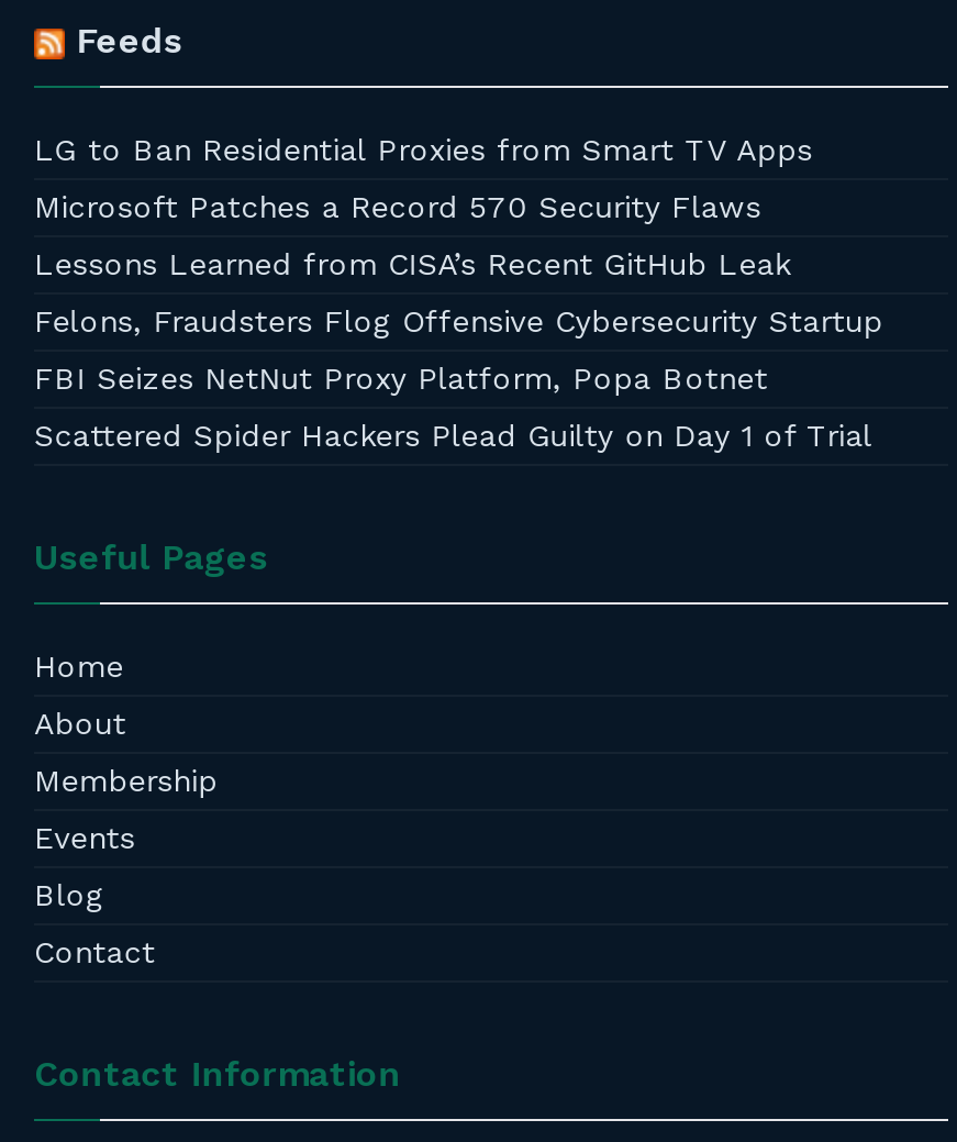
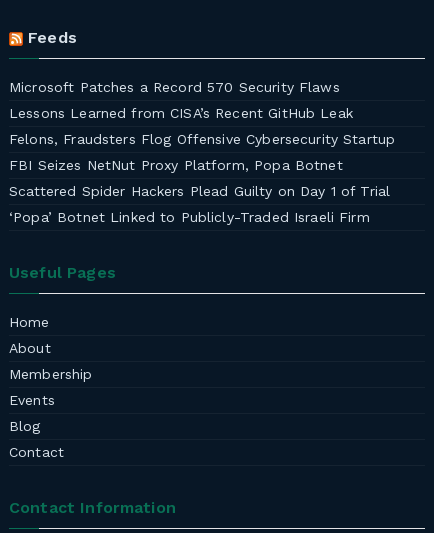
[34,132,812,167] LG to Ban Residential Proxies from Smart TV Apps -> none
moved [34,189,883,453] -> [9,79,395,199]: Microsoft Patches a Record 570 Security Flaws | Lessons Learned from CISA’s Recent GitHub Leak | Felons, Fraudsters Flog Offensive Cybersecurity Startup | FBI Seizes NetNut Proxy Platform, Popa Botnet | Scattered Spider Hackers Plead Guilty on Day 1 of Trial
none -> [9,209,370,225] ‘Popa’ Botnet Linked to Publicly-Traded Israeli Firm

